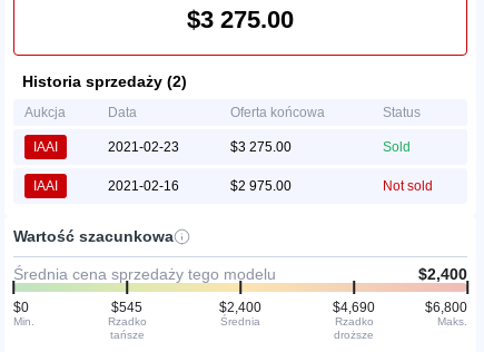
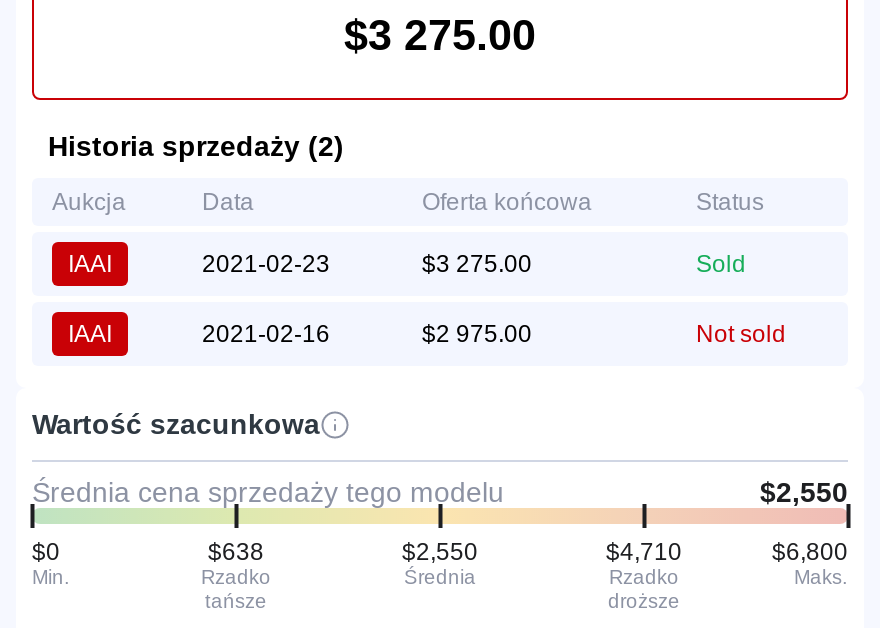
[418,265,467,283] $2,400 -> [760,476,848,508] $2,550
[111,299,142,315] $545 -> [208,538,264,566] $638
[219,299,261,315] $2,400 -> [402,538,478,566] $2,550
[333,299,375,315] $4,690 -> [606,538,682,566] $4,710

